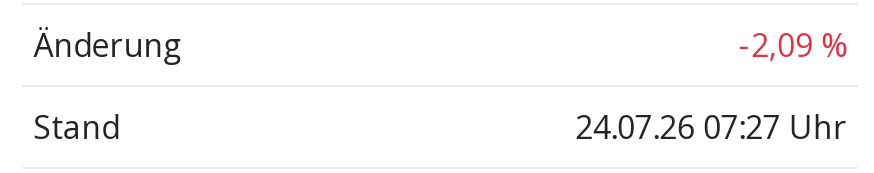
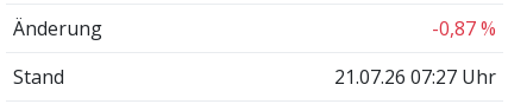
[739,23,847,67] -2,09 % -> [432,15,497,41] -0,87 %
[575,105,847,149] 24.07.26 07:27 Uhr -> [335,64,497,90] 21.07.26 07:27 Uhr

